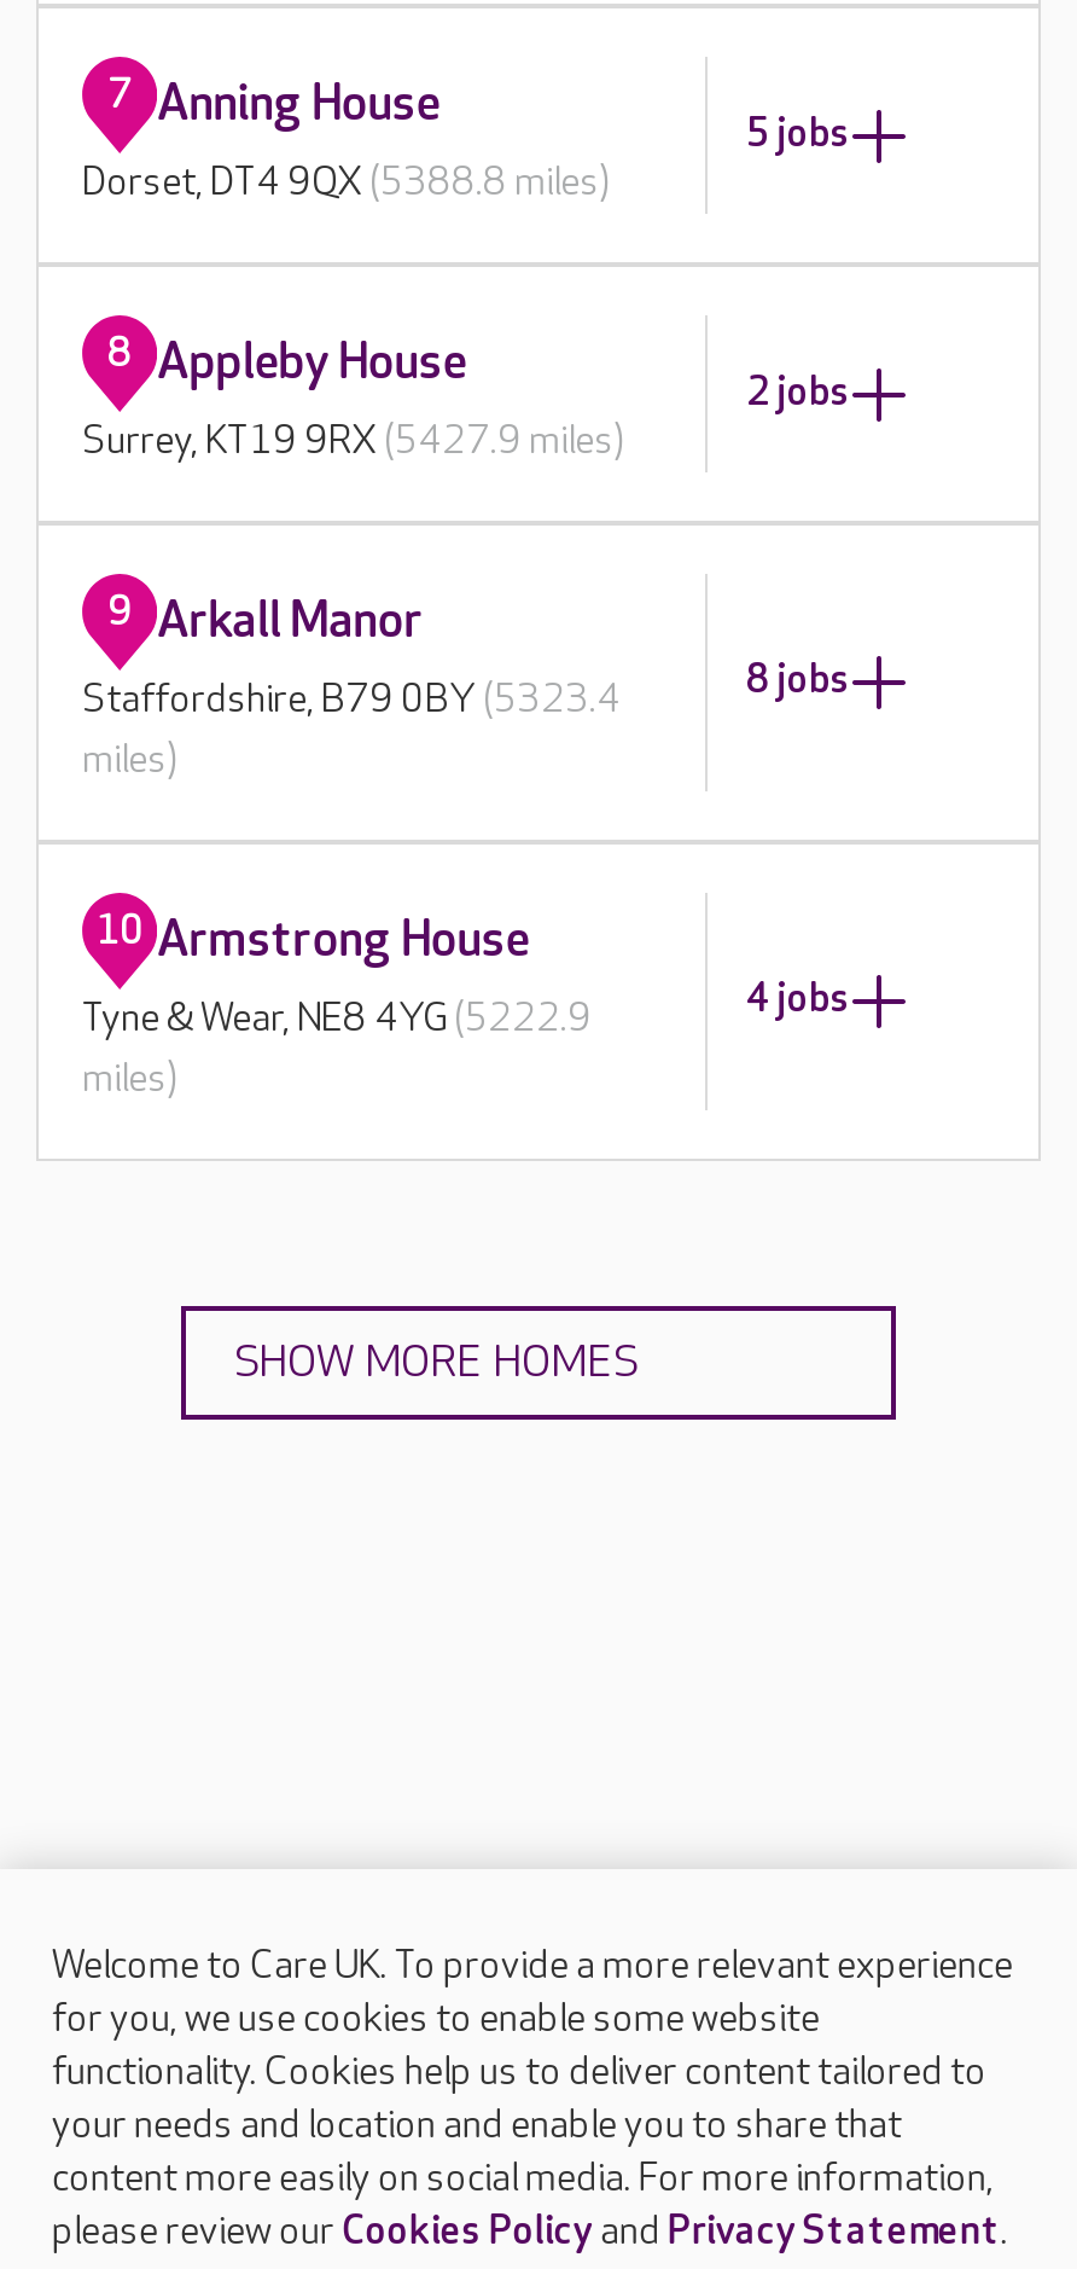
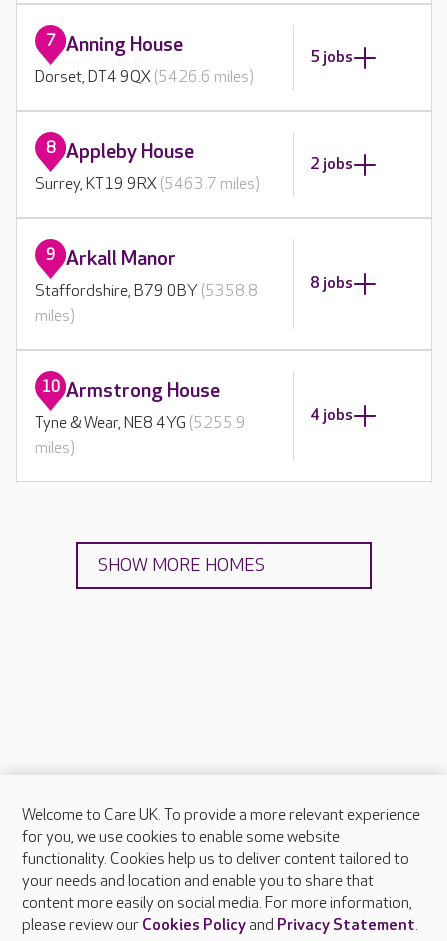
[82,161,611,207] Dorset, DT4 9QX (5388.8 miles) -> [35,68,254,87] Dorset, DT4 9QX (5426.6 miles)
[82,419,625,465] Surrey, KT19 9RX (5427.9 miles) -> [35,175,260,194] Surrey, KT19 9RX (5463.7 miles)
[82,678,621,724] Staffordshire, B79 0BY (5323.4 -> [35,282,258,301] Staffordshire, B79 0BY (5358.8
[82,997,592,1043] Tyne & Wear, NE8 4YG (5222.9 -> [35,414,246,433] Tyne & Wear, NE8 4YG (5255.9

